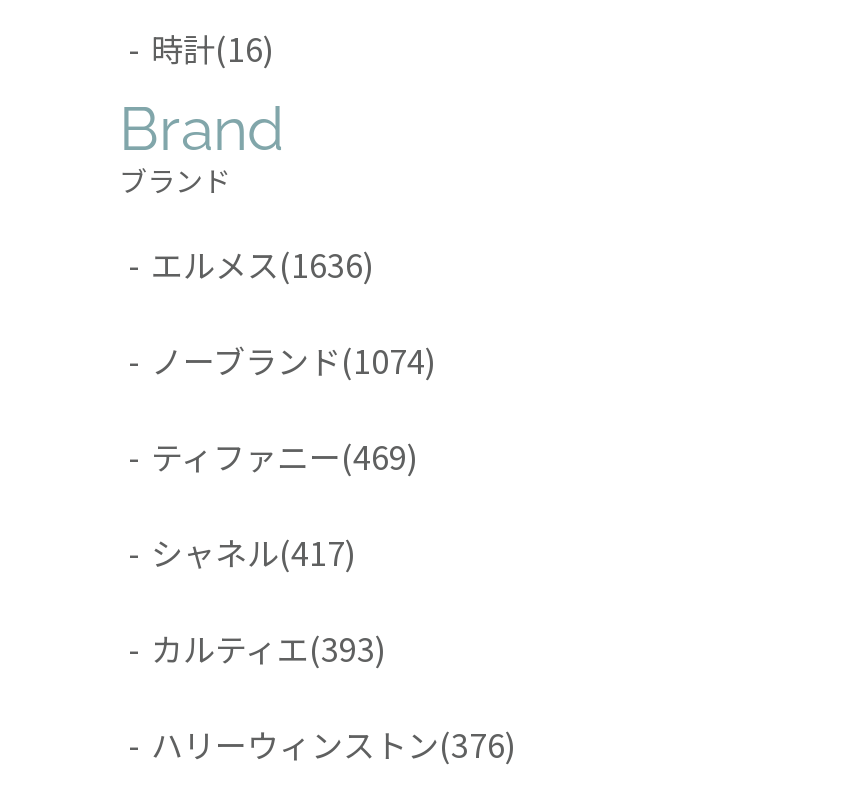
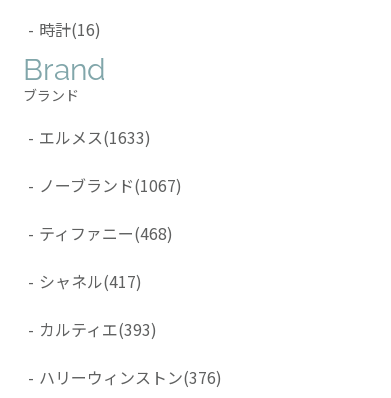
[129,239,375,287] - エルメス(1636) -> [28,125,151,149] - エルメス(1633)
[129,335,437,383] - ノーブランド(1074) -> [28,173,182,197] - ノーブランド(1067)
[129,431,419,479] - ティファニー(469) -> [28,221,173,245] - ティファニー(468)

